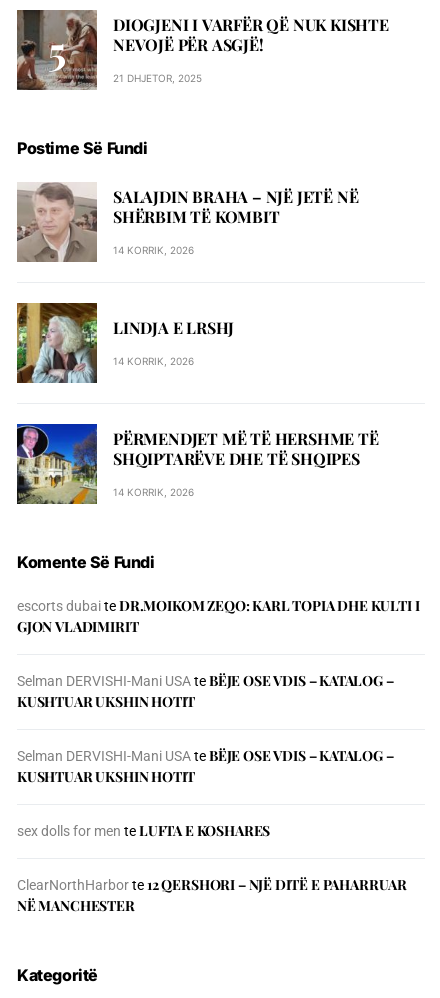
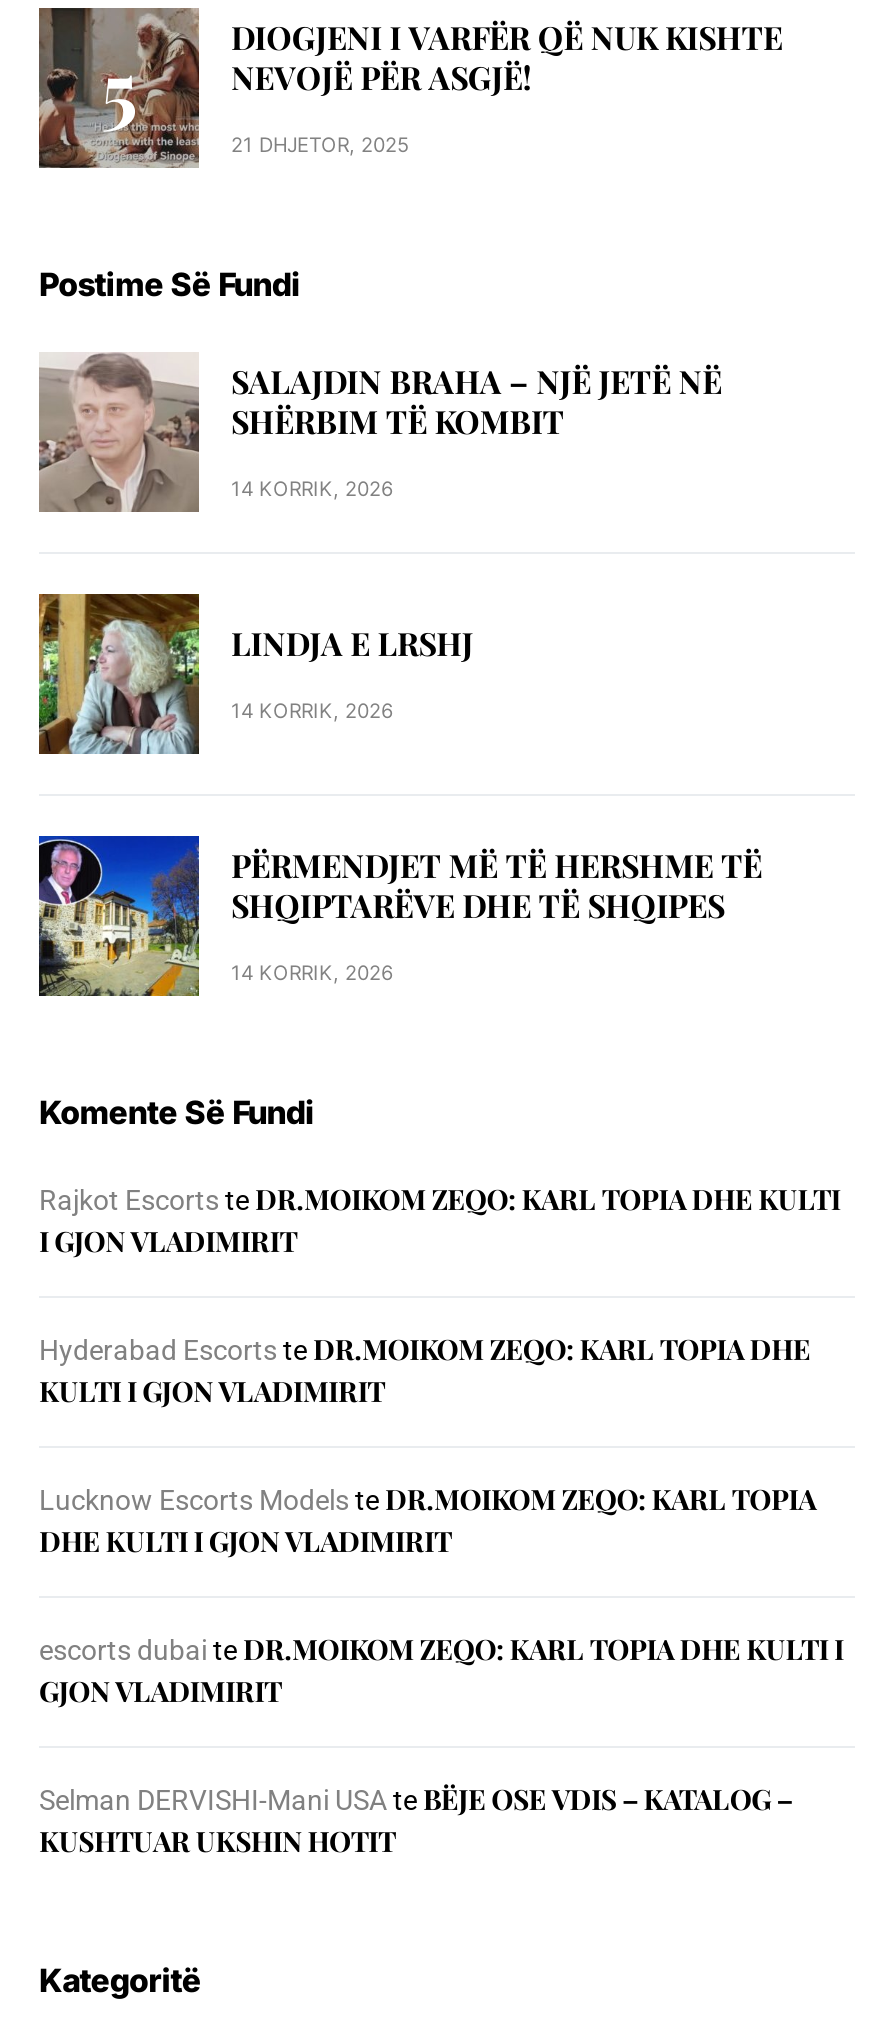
none -> [39,1181,840,1561] Rajkot Escorts te DR.MOIKOM ZEQO: KARL TOPIA DHE KULTI | I GJON VLADIMIRIT | Hyderabad Escorts te DR.MOIKOM ZEQO: KARL TOPIA DHE | KULTI I GJON VLADIMIRIT | Lucknow Escorts Models te DR.MOIKOM ZEQO: KARL TOPIA | DHE KULTI I GJON VLADIMIRIT
moved [17,596,419,711] -> [39,1631,844,1861]: escorts dubai te DR.MOIKOM ZEQO: KARL TOPIA DHE KULTI I | GJON VLADIMIRIT | Selman DERVISHI-Mani USAte BЁJE OSE VDIS – KATALOG – | KUSHTUAR UKSHIN HOTIT
[17,746,407,915] Selman DERVISHI-Mani USAte BЁJE OSE VDIS – KATALOG – | KUSHTUAR UKSHIN HOTIT | sex dolls for men te LUFTA E KOSHARES | ClearNorthHarbor te 12 QERSHORI – NJË DITË E PAHARRUAR | NË MANCHESTER -> none

